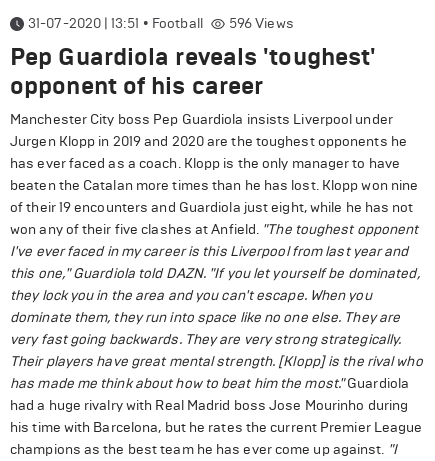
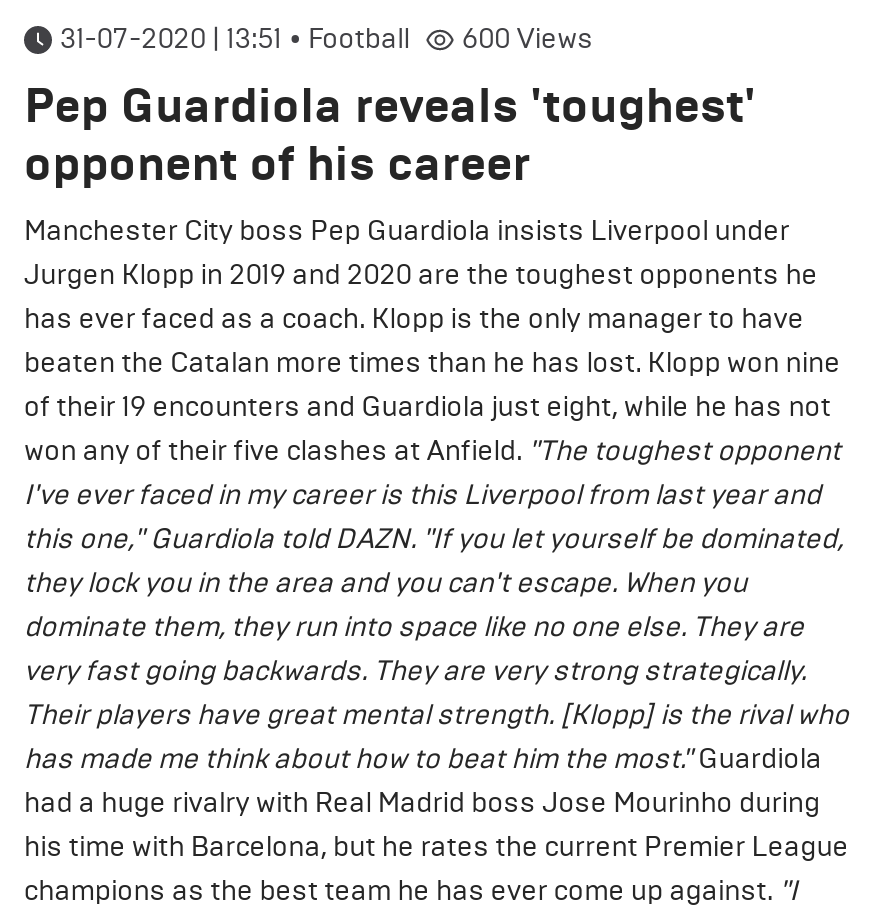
[229,15,294,32] 596 Views -> [462,22,594,56] 600 Views

